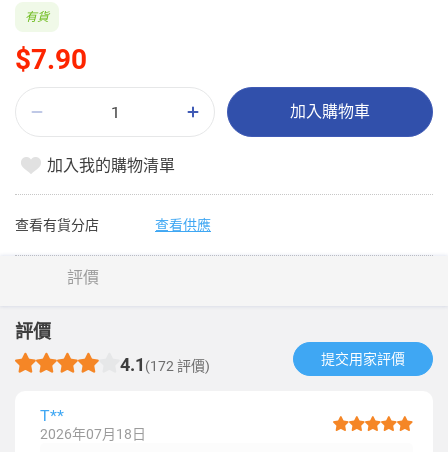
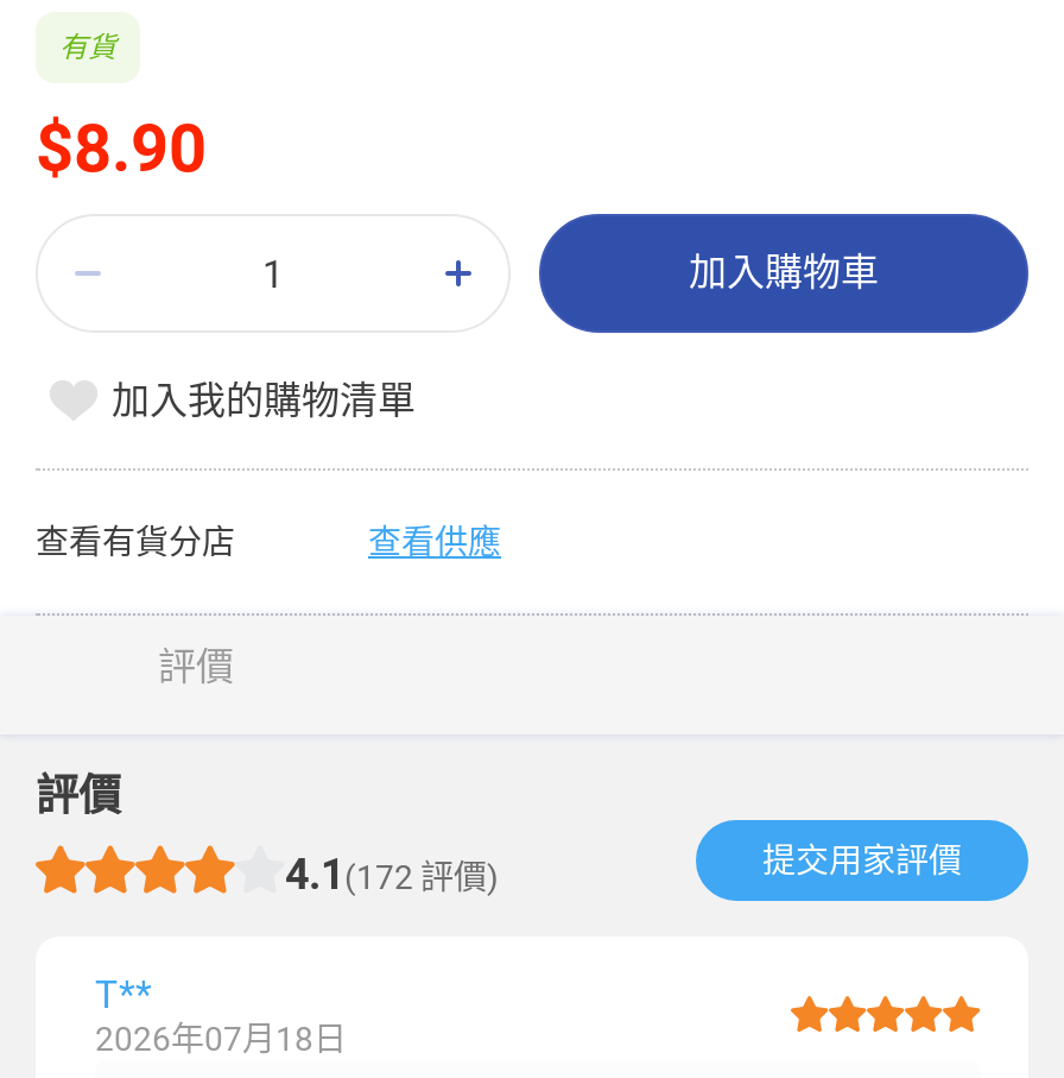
[15,43,87,76] $7.90 -> [36,110,207,189] $8.90

